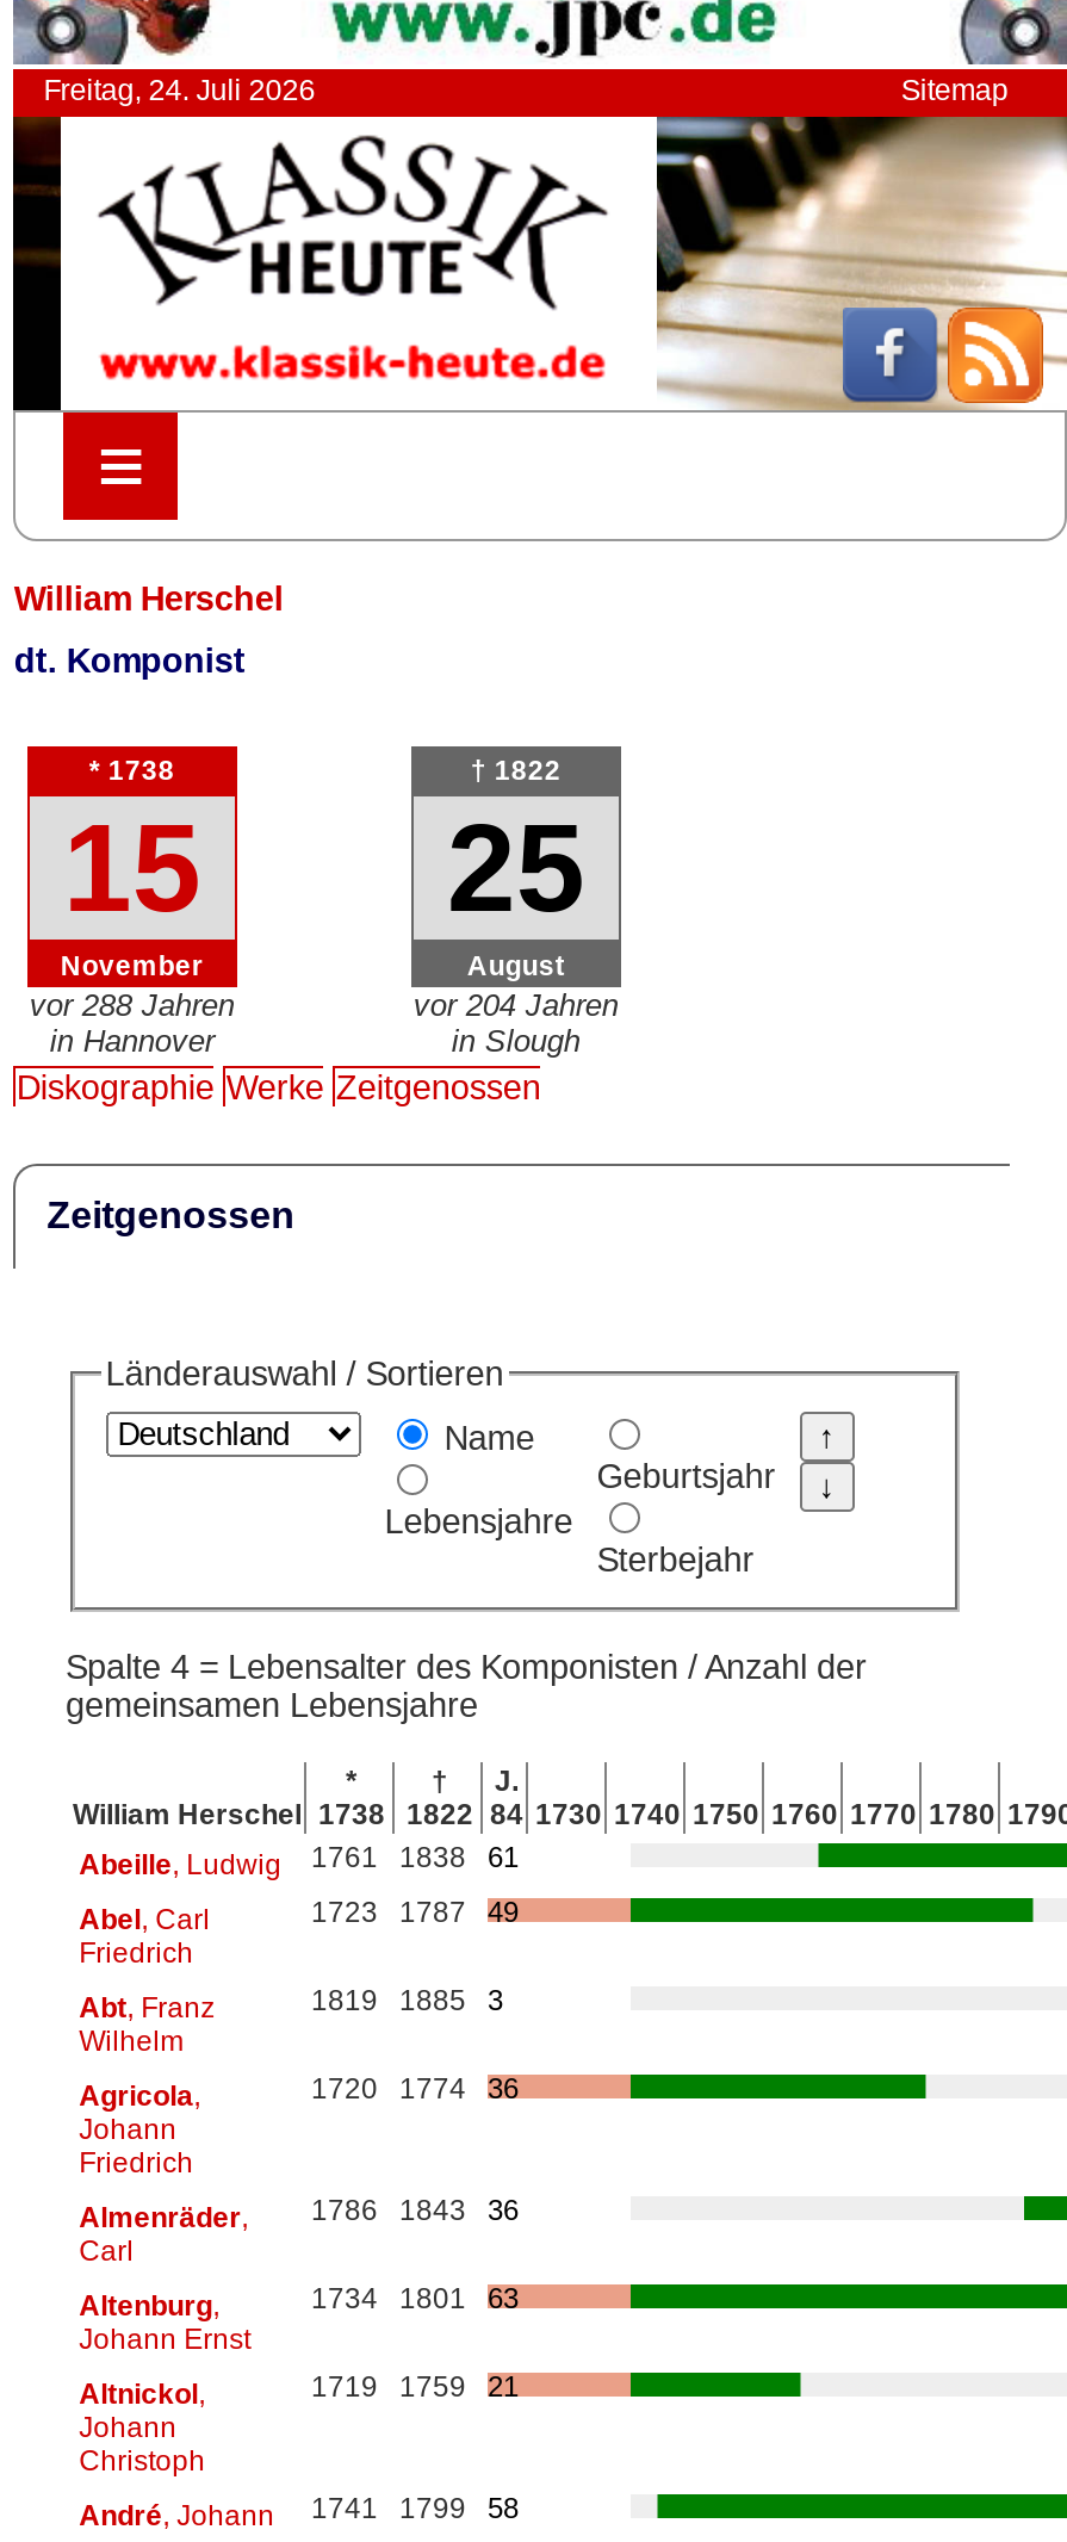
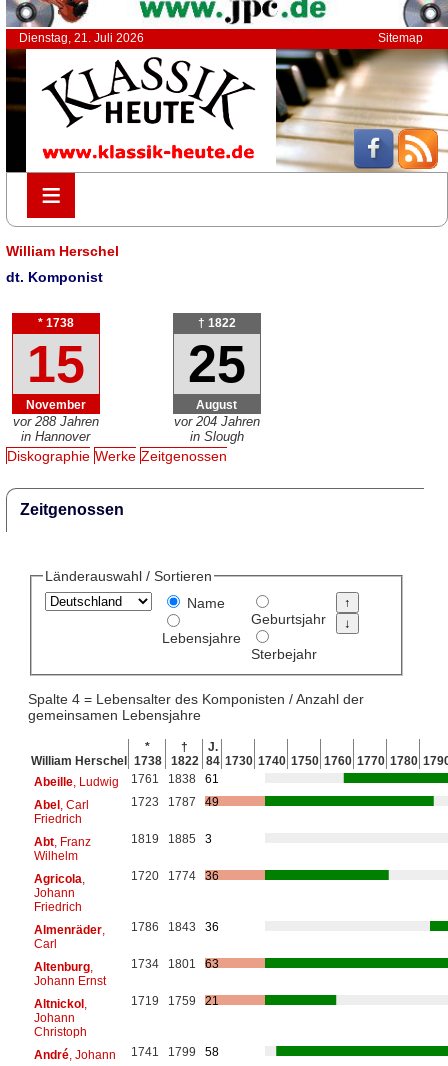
[43,74,315,108] Freitag, 24. Juli 2026 -> [19,31,144,45] Dienstag, 21. Juli 2026

